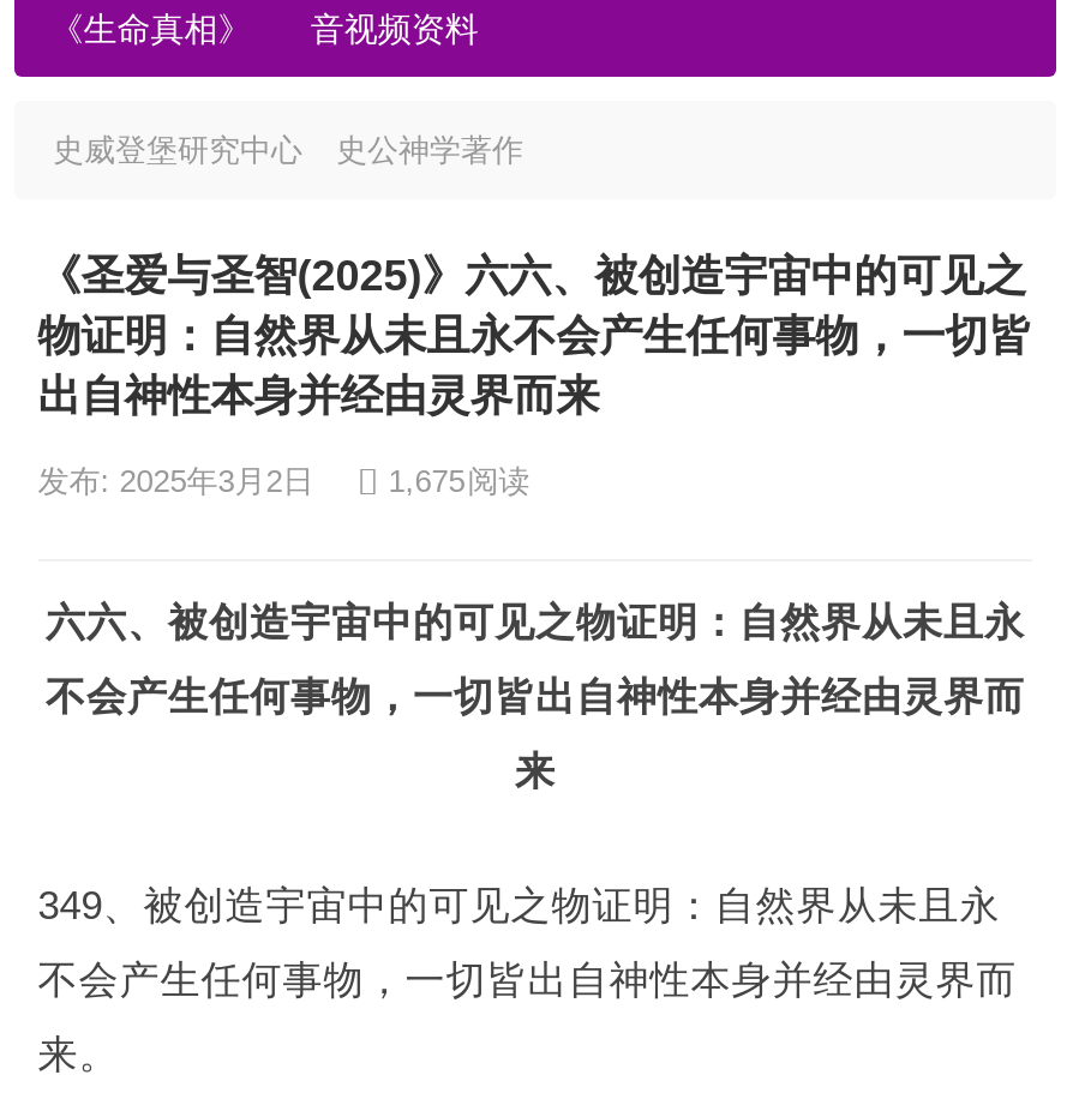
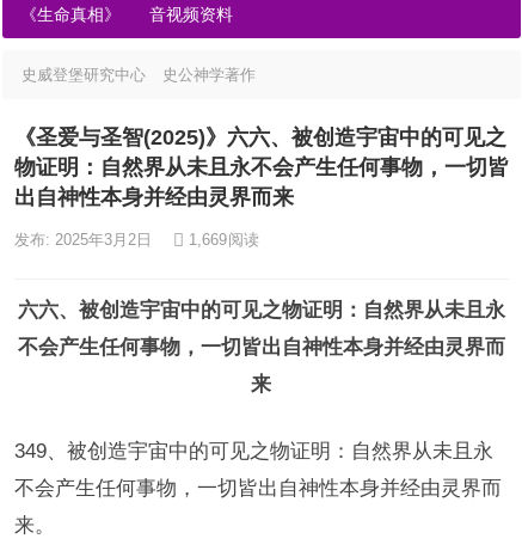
[38,463,530,499] 发布: 2025年3月2日 1,675阅读 -> [14,231,259,249] 发布: 2025年3月2日 1,669阅读

